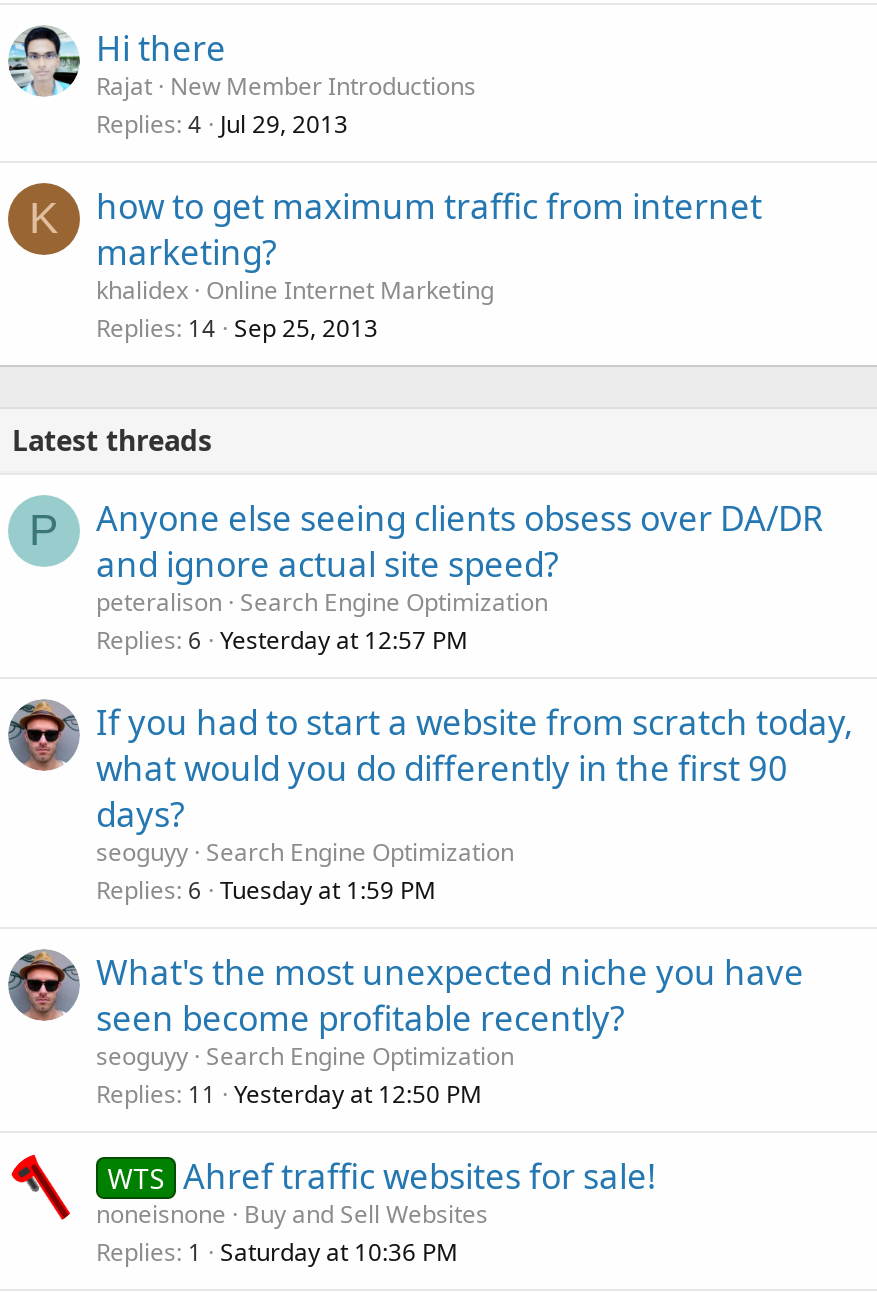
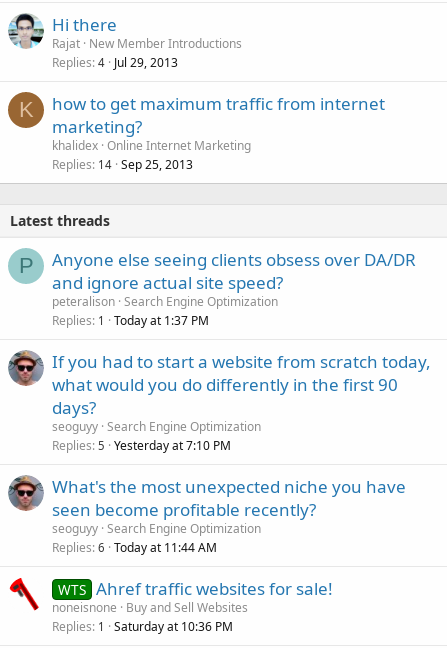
[96,622,468,656] Replies 6 Yesterday at 12:57 PM -> [52,311,209,328] Replies 1 Today at 1:37 PM
[96,872,436,906] Replies 6 Tuesday at 1:59 PM -> [52,436,231,453] Replies 5 Yesterday at 7:10 PM
[96,1076,482,1110] Replies 11 Yesterday at 12:50 PM -> [52,538,217,555] Replies 6 Today at 11:44 AM

